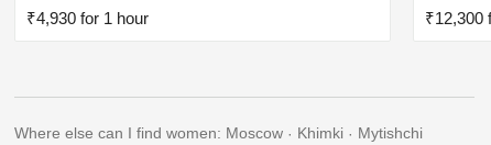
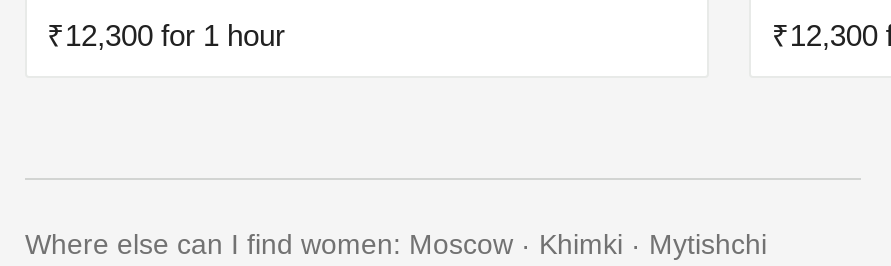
[26,9,149,28] ₹4,930 for 1 hour -> [47,19,285,53] ₹12,300 for 1 hour

